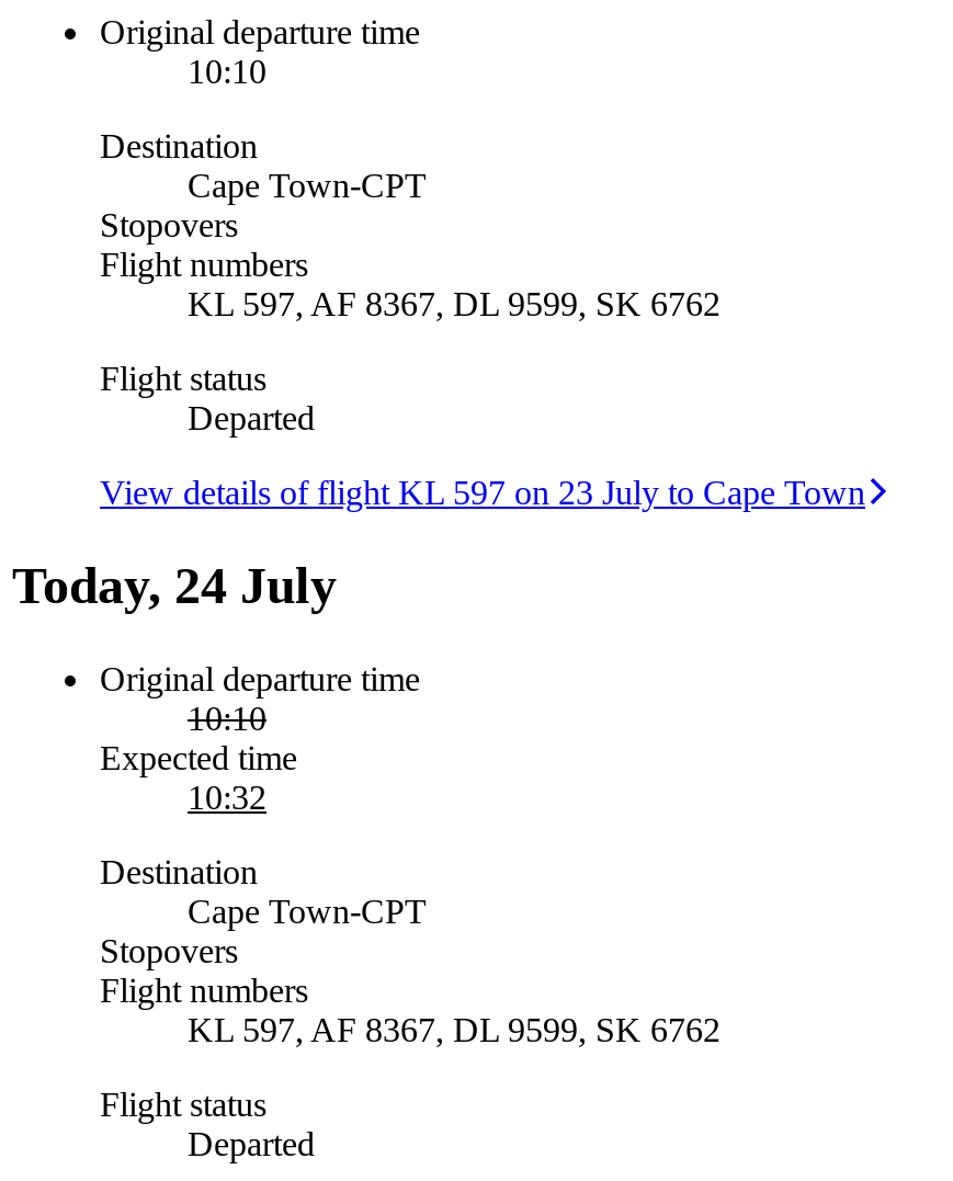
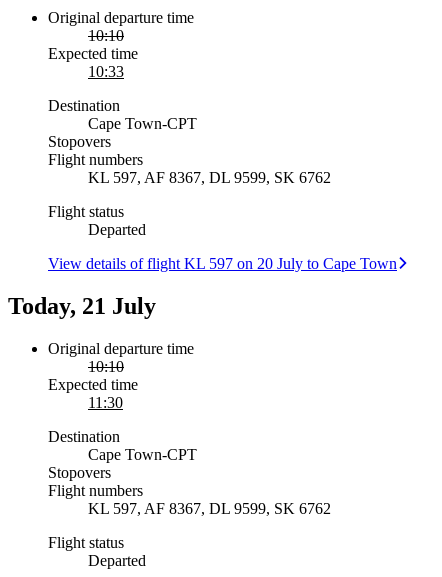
none -> [48,45,138,80] Expected time | 10:33
[100,473,865,510] View details of flight KL 597 on 23 July to Cape Town -> [48,255,397,272] View details of flight KL 597 on 20 July to Cape Town
[12,556,337,613] Today, 24 July -> [8,293,156,319] Today, 21 July
[188,777,266,815] 10:32 -> [88,393,123,410] 11:30

